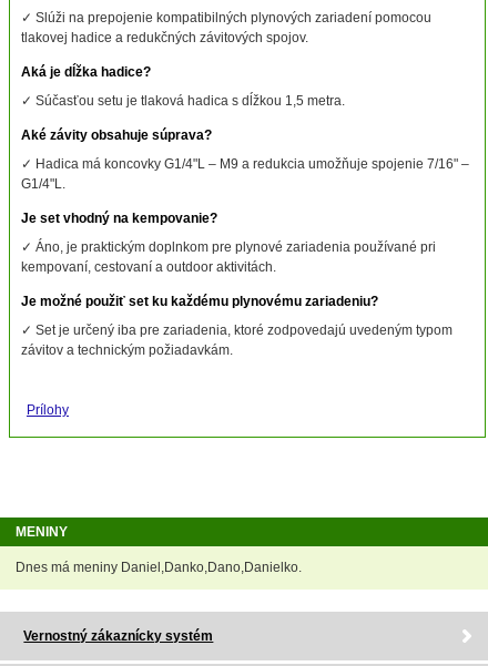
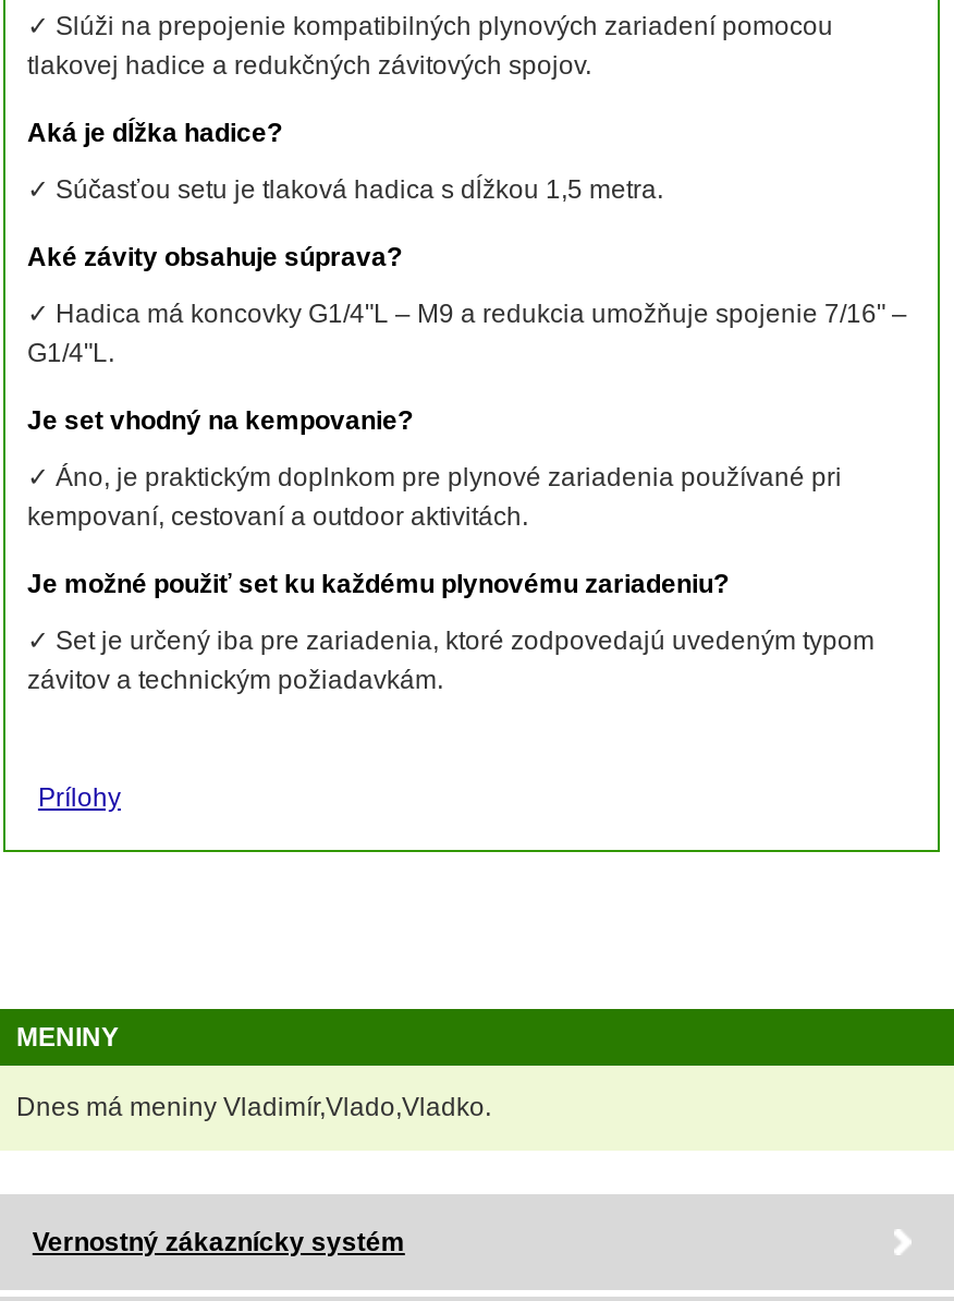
[16,559,302,575] Dnes má meniny Daniel,Danko,Dano,Danielko. -> [16,1091,491,1122] Dnes má meniny Vladimír,Vlado,Vladko.

